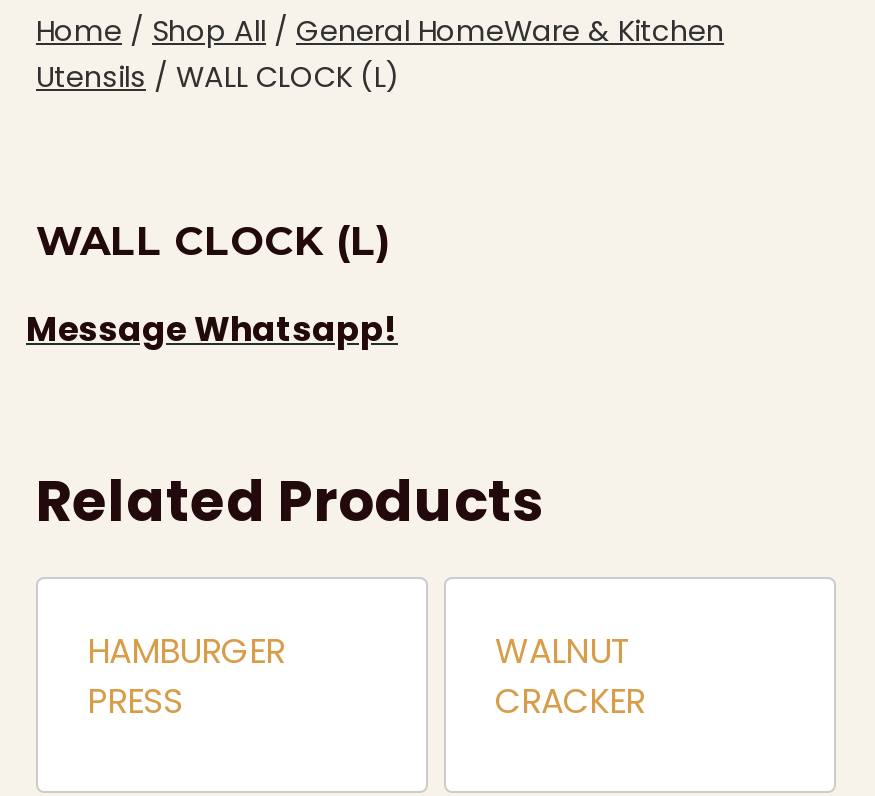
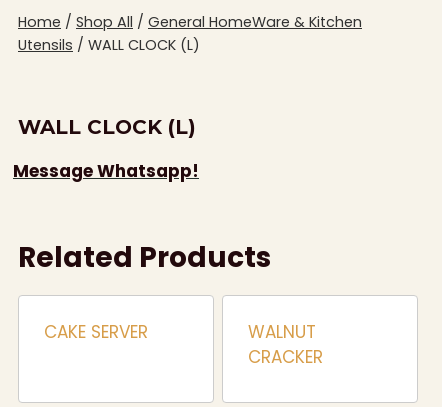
[87,627,285,725] HAMBURGER | PRESS -> [43,320,147,344] CAKE SERVER

